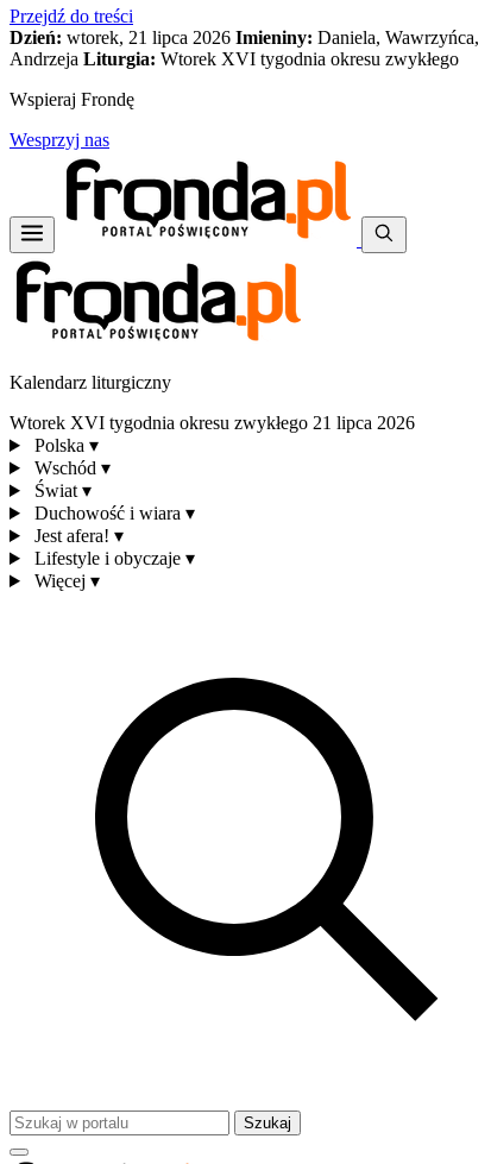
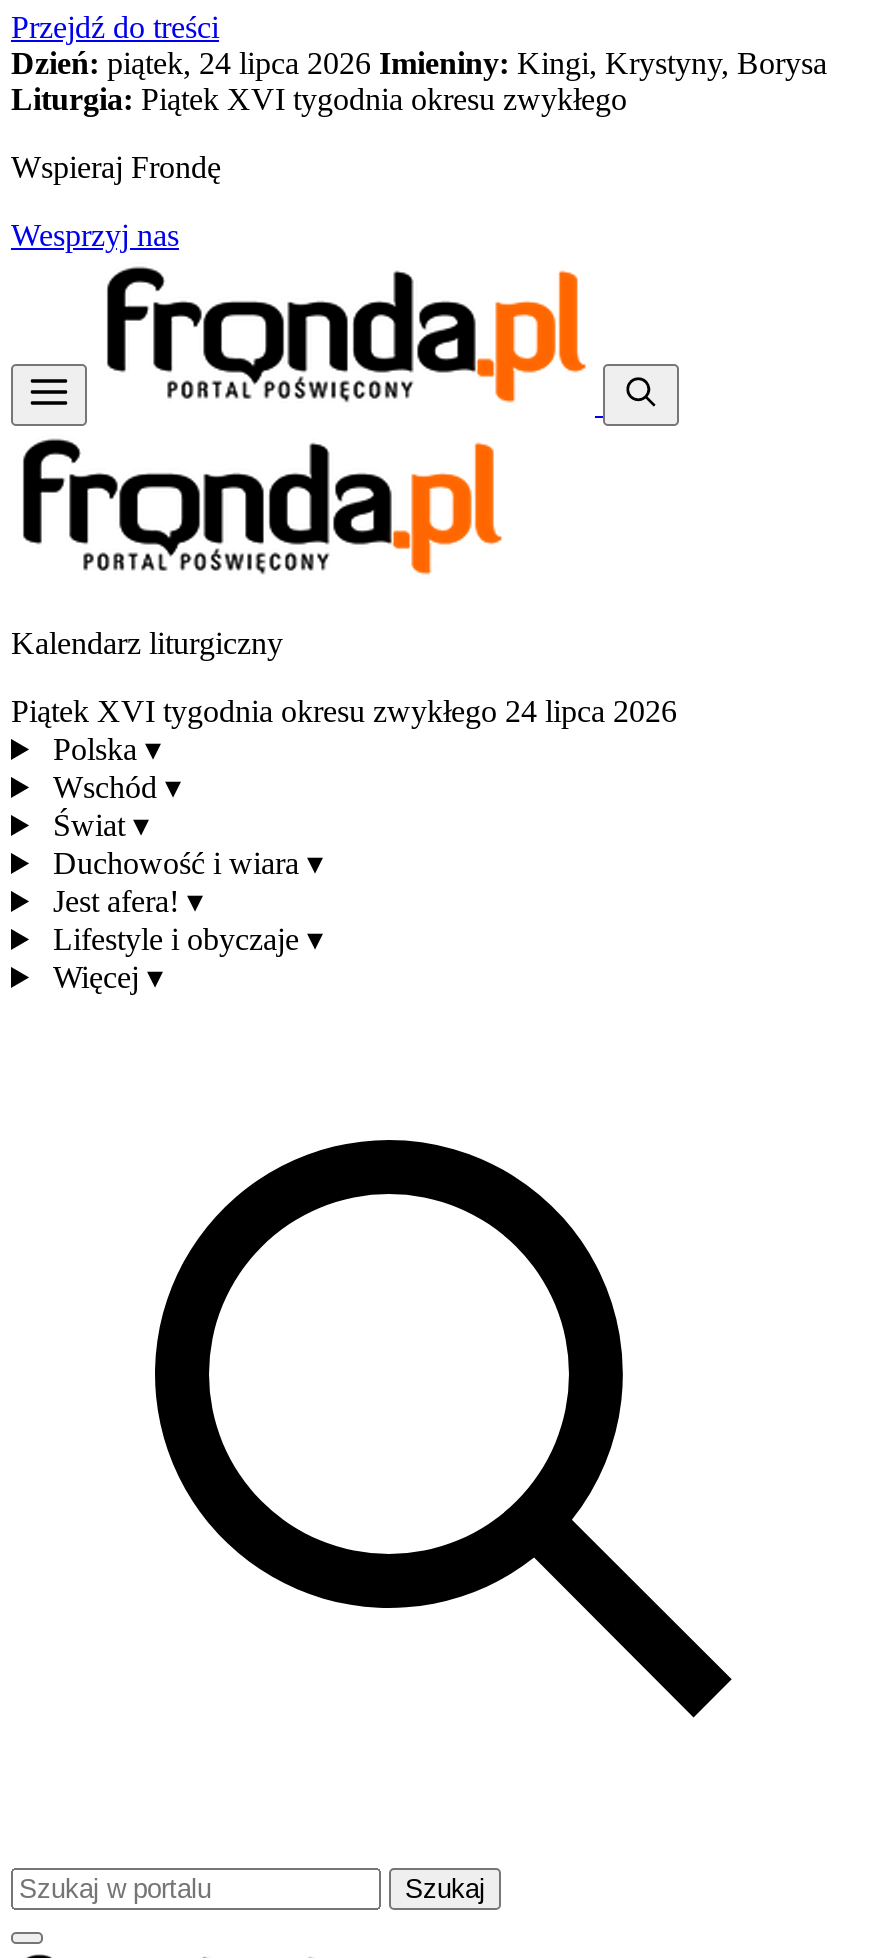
[10,27,479,69] Dzień: wtorek, 21 lipca 2026 Imieniny: Daniela, Wawrzyńca, | Andrzeja Liturgia: Wtorek XVI tygodnia okresu zwykłego -> [11,46,827,116] Dzień: piątek, 24 lipca 2026 Imieniny: Kingi, Krystyny, Borysa | Liturgia: Piątek XVI tygodnia okresu zwykłego
[10,413,415,433] Wtorek XVI tygodnia okresu zwykłego 21 lipca 2026 -> [11,694,677,728] Piątek XVI tygodnia okresu zwykłego 24 lipca 2026

